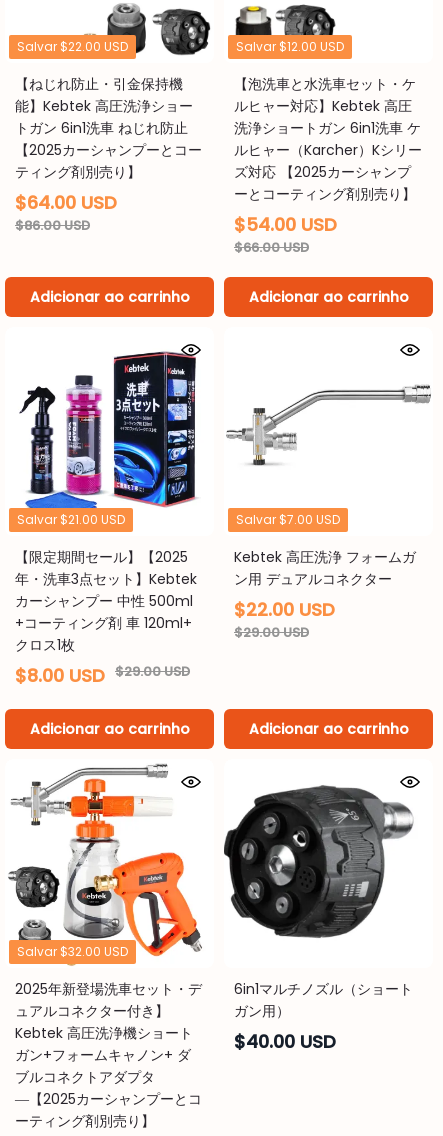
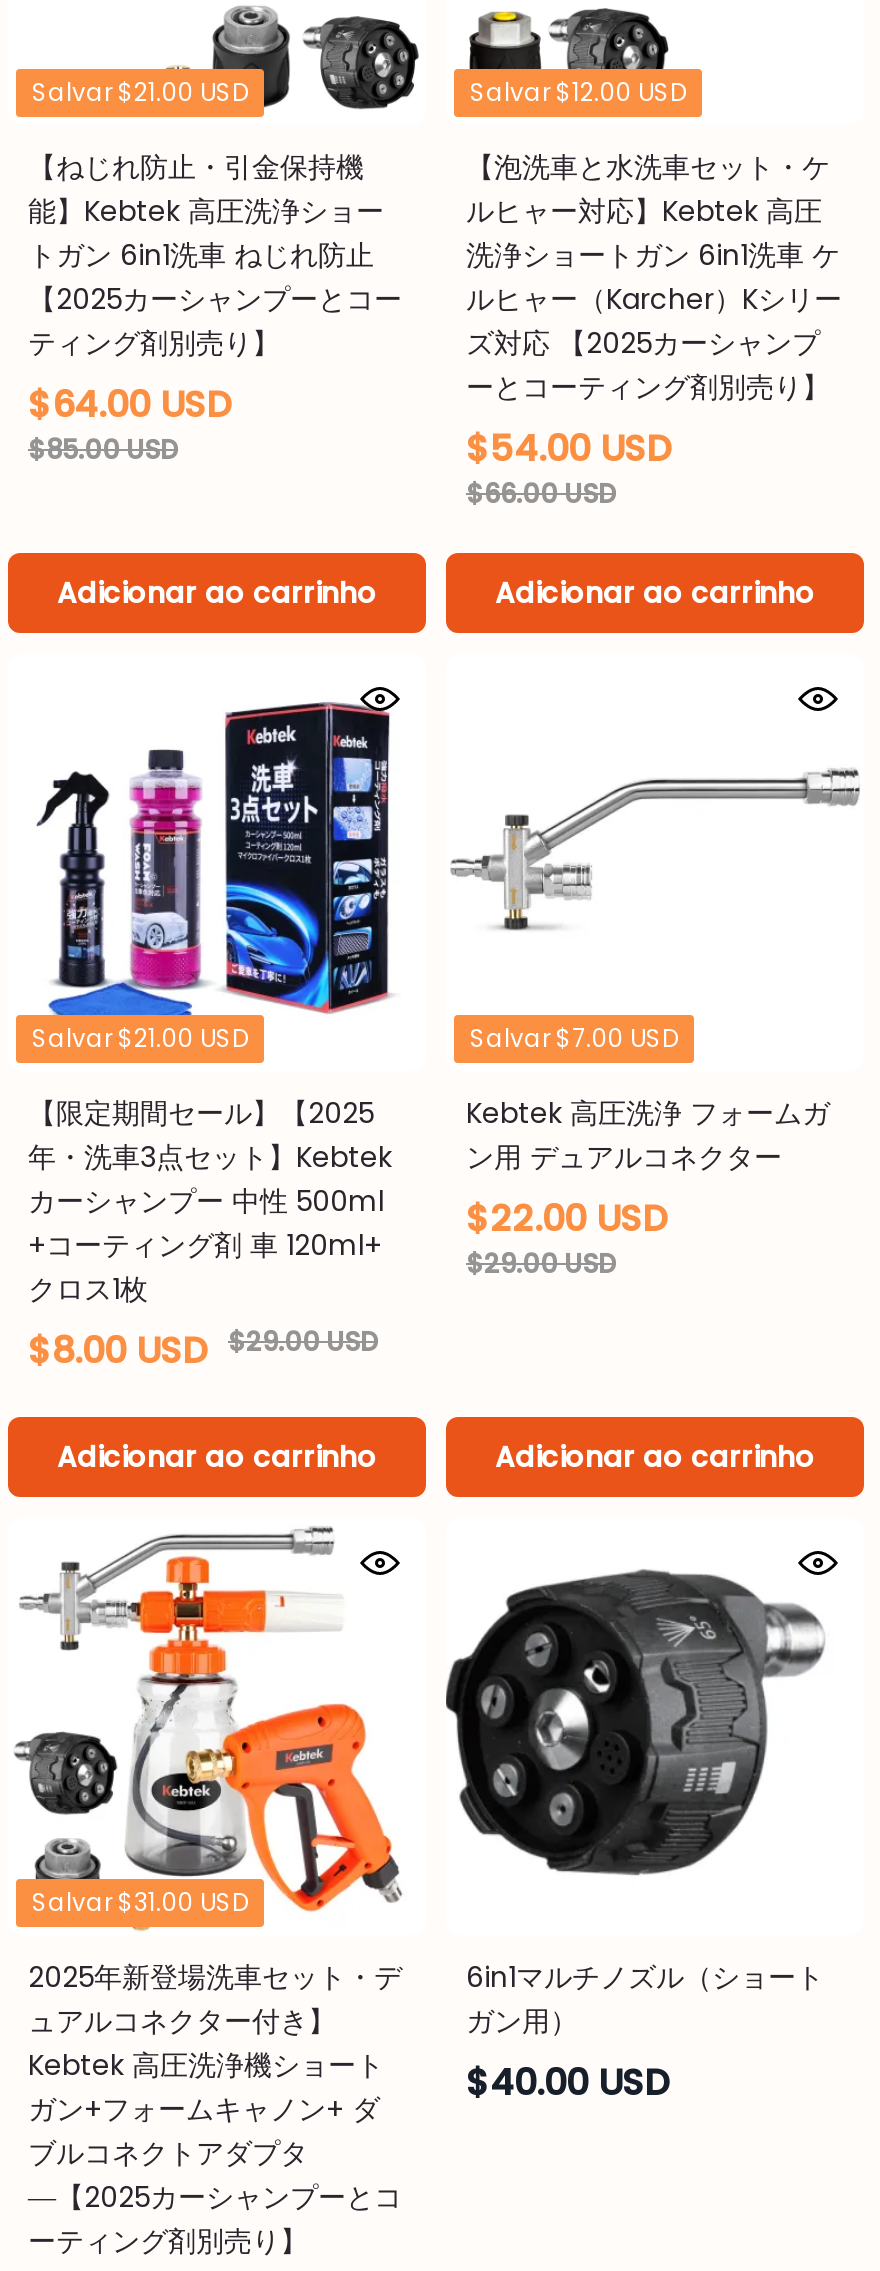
[17,38,128,55] Salvar $22.00 USD -> [32,75,248,109] Salvar $21.00 USD
[15,216,90,235] $86.00 USD -> [28,431,178,469] $85.00 USD
[17,943,128,960] Salvar $32.00 USD -> [32,1885,248,1919] Salvar $31.00 USD

